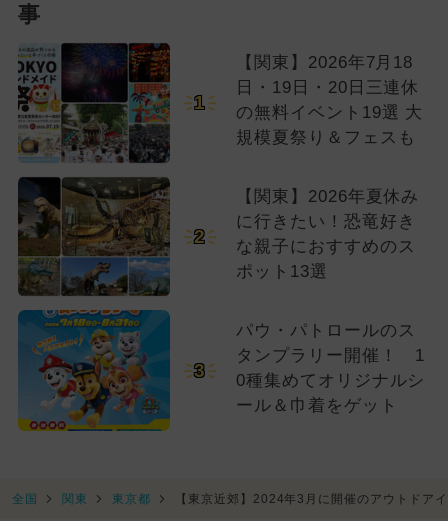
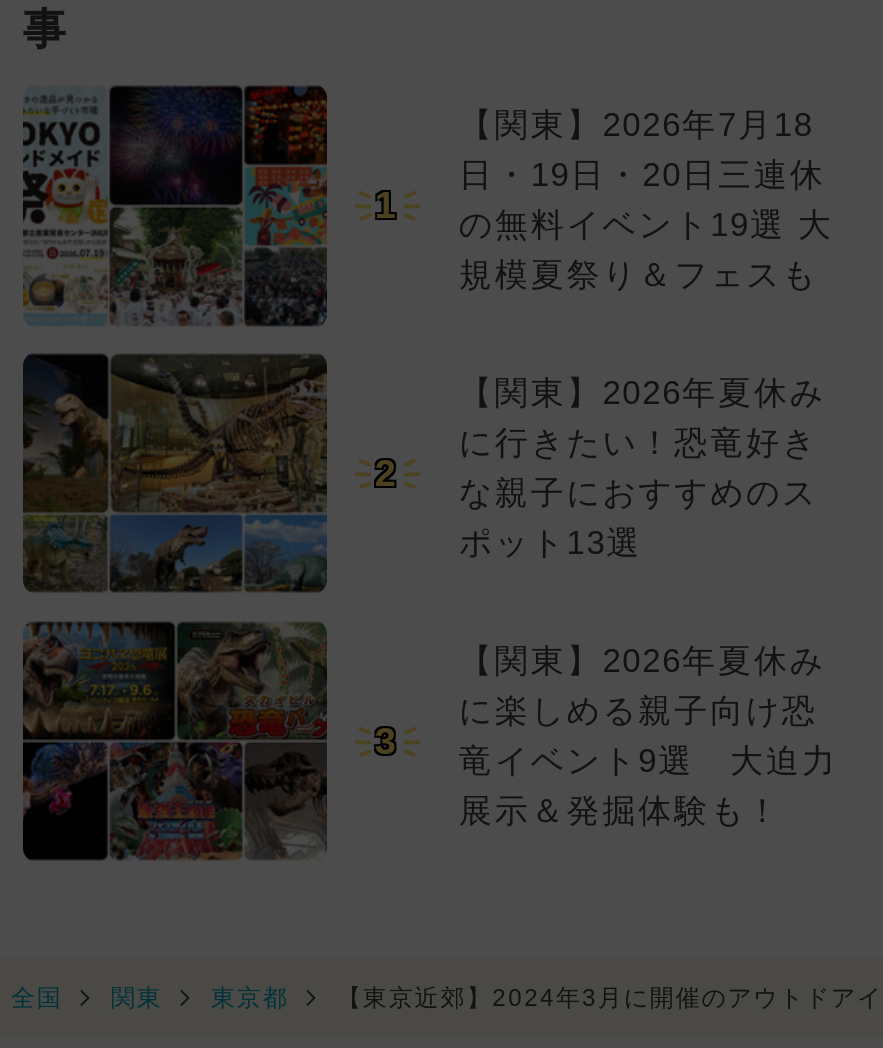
[17,309,171,432] [image] -> [21,620,329,862] [image]
[236,321,425,415] パウ・パトロールのス | タンプラリー開催！ 1 | 0種集めてオリジナルシ | ール＆巾着をゲット -> [459,641,838,829] 【関東】2026年夏休み | に楽しめる親子向け恐 | 竜イベント9選 大迫力 | 展示＆発掘体験も！

